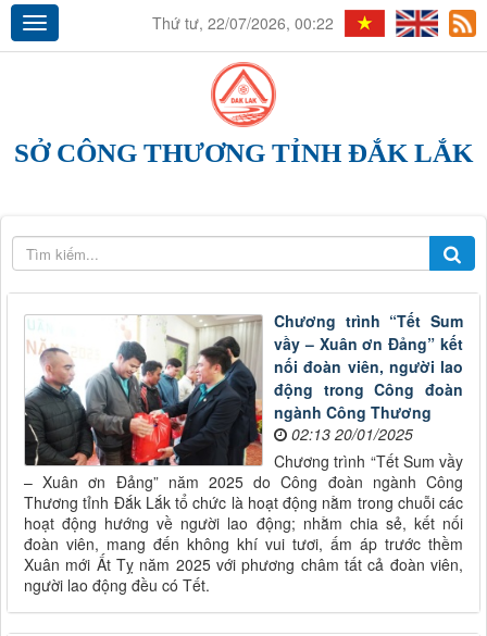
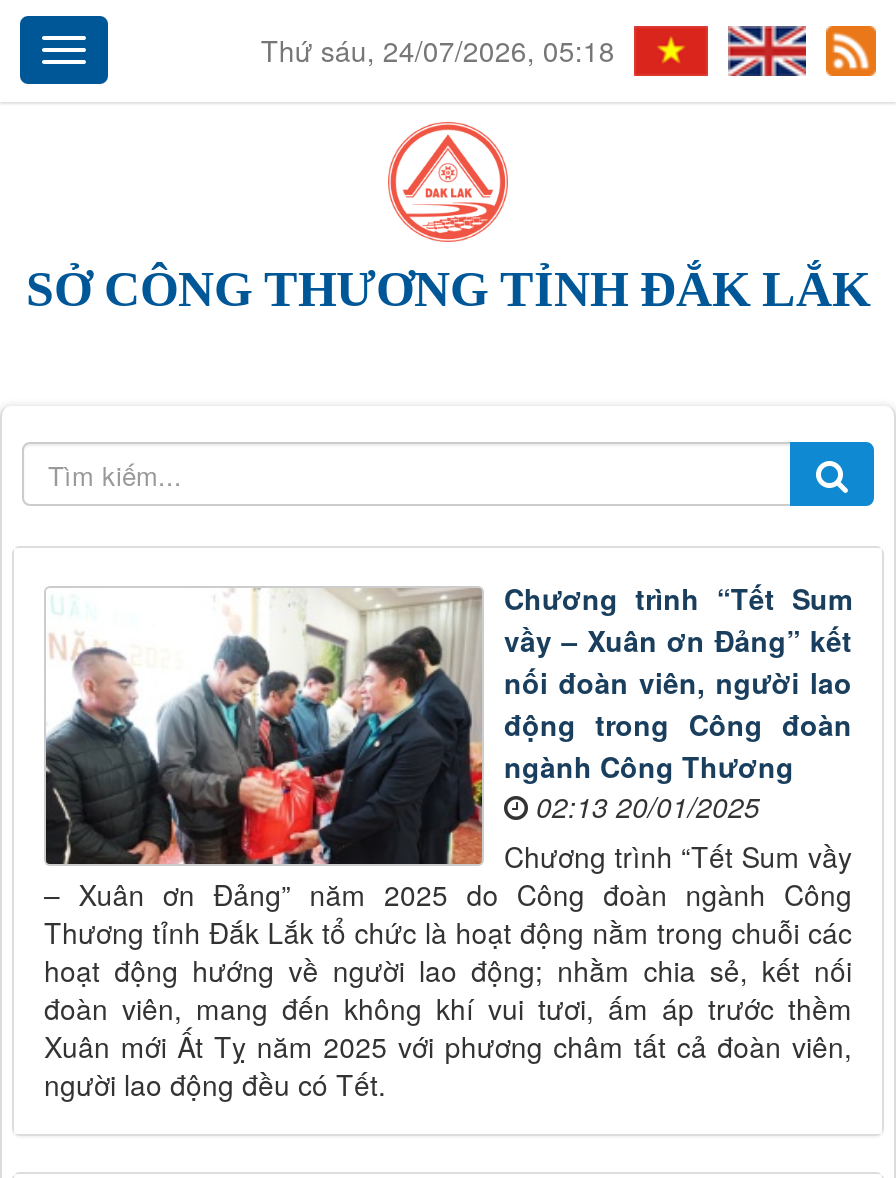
[153,12,334,34] Thứ tư, 22/07/2026, 00:22 -> [261,30,615,70] Thứ sáu, 24/07/2026, 05:18

